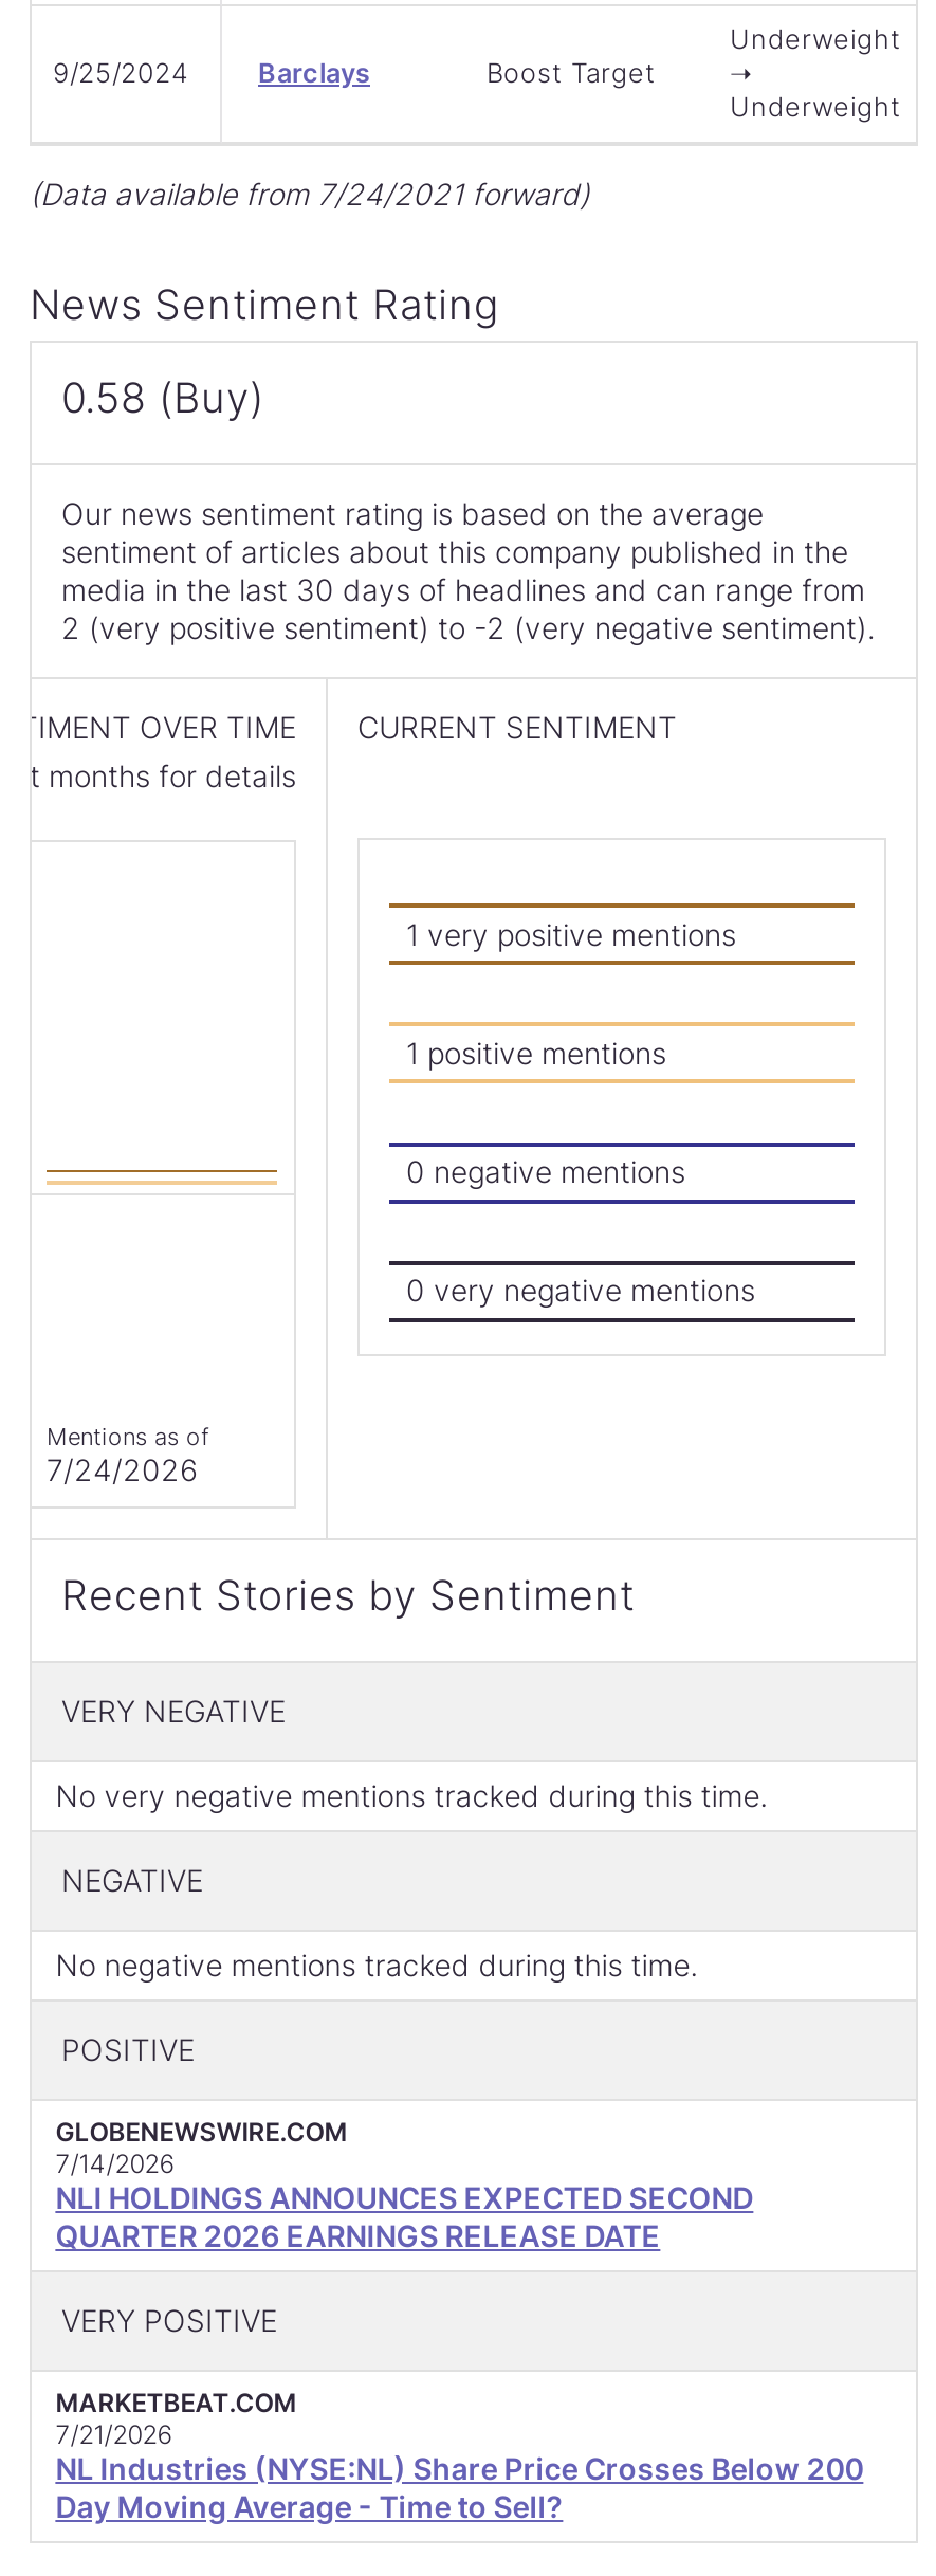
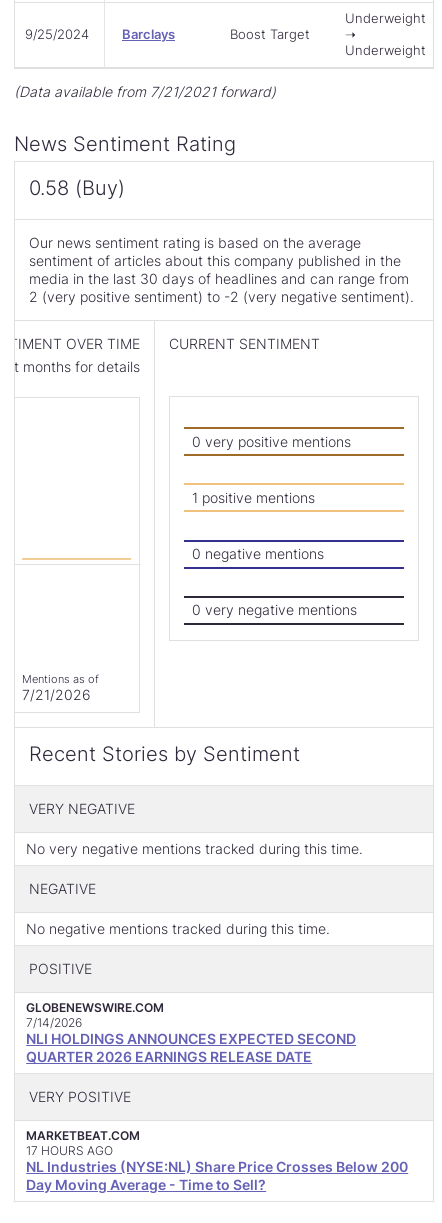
[30,176,590,212] (Data available from 7/24/2021 forward) -> [14,83,276,100] (Data available from 7/21/2021 forward)
[406,915,736,951] 1 very positive mentions -> [192,433,351,450] 0 very positive mentions
[47,1451,199,1487] 7/24/2026 -> [22,686,91,703] 7/21/2026
[55,2418,172,2450] 7/21/2026 -> [26,1143,113,1158] 17 HOURS AGO

